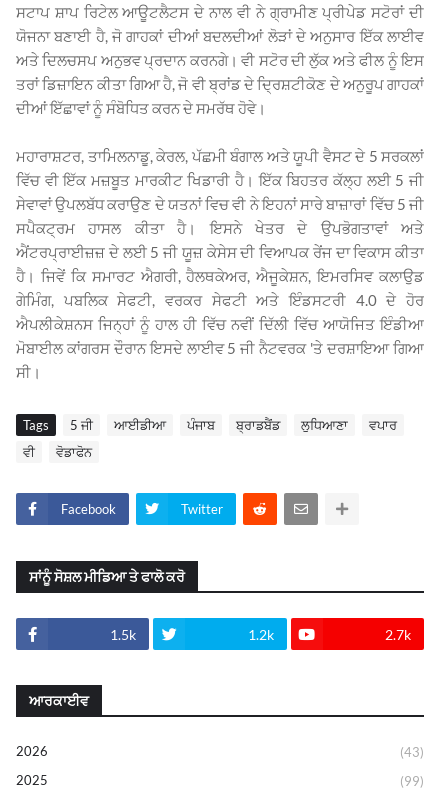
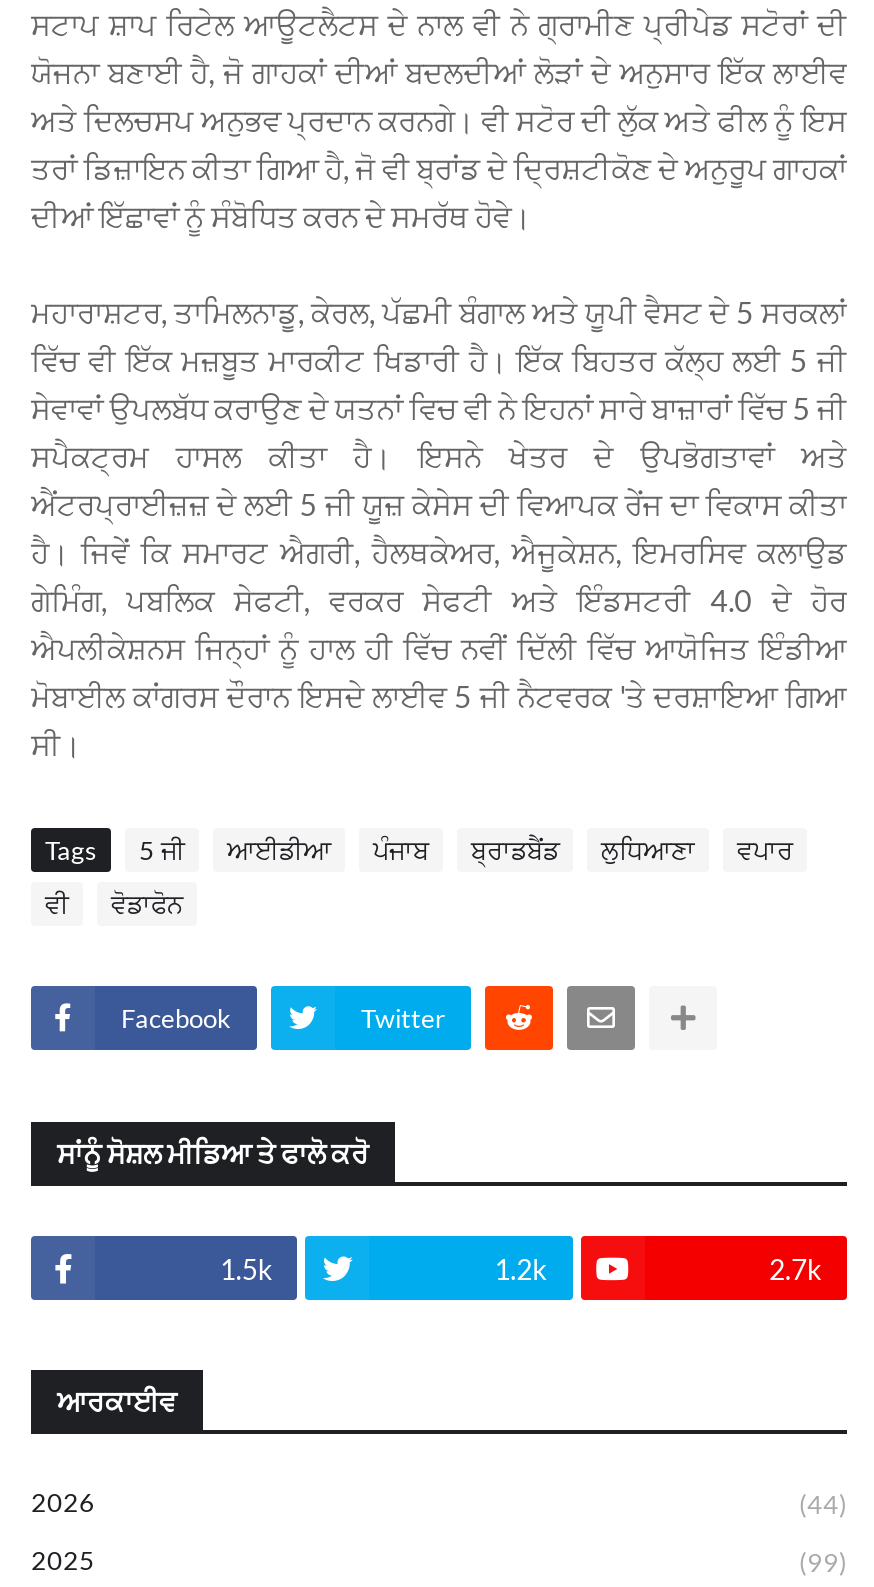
[400,744,424,760] (43) -> [799,1488,847,1520] (44)

